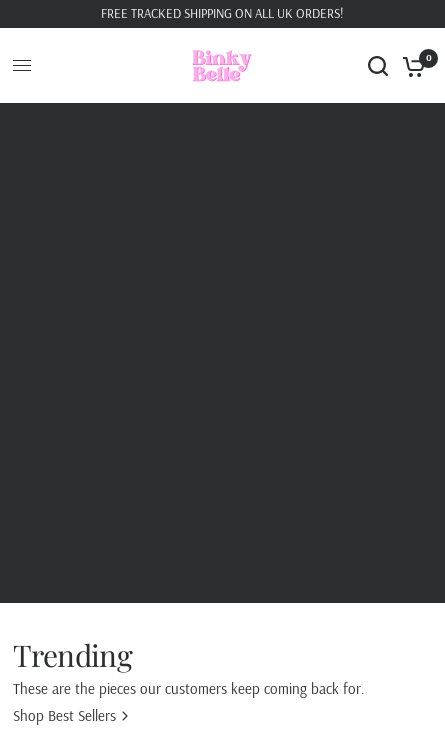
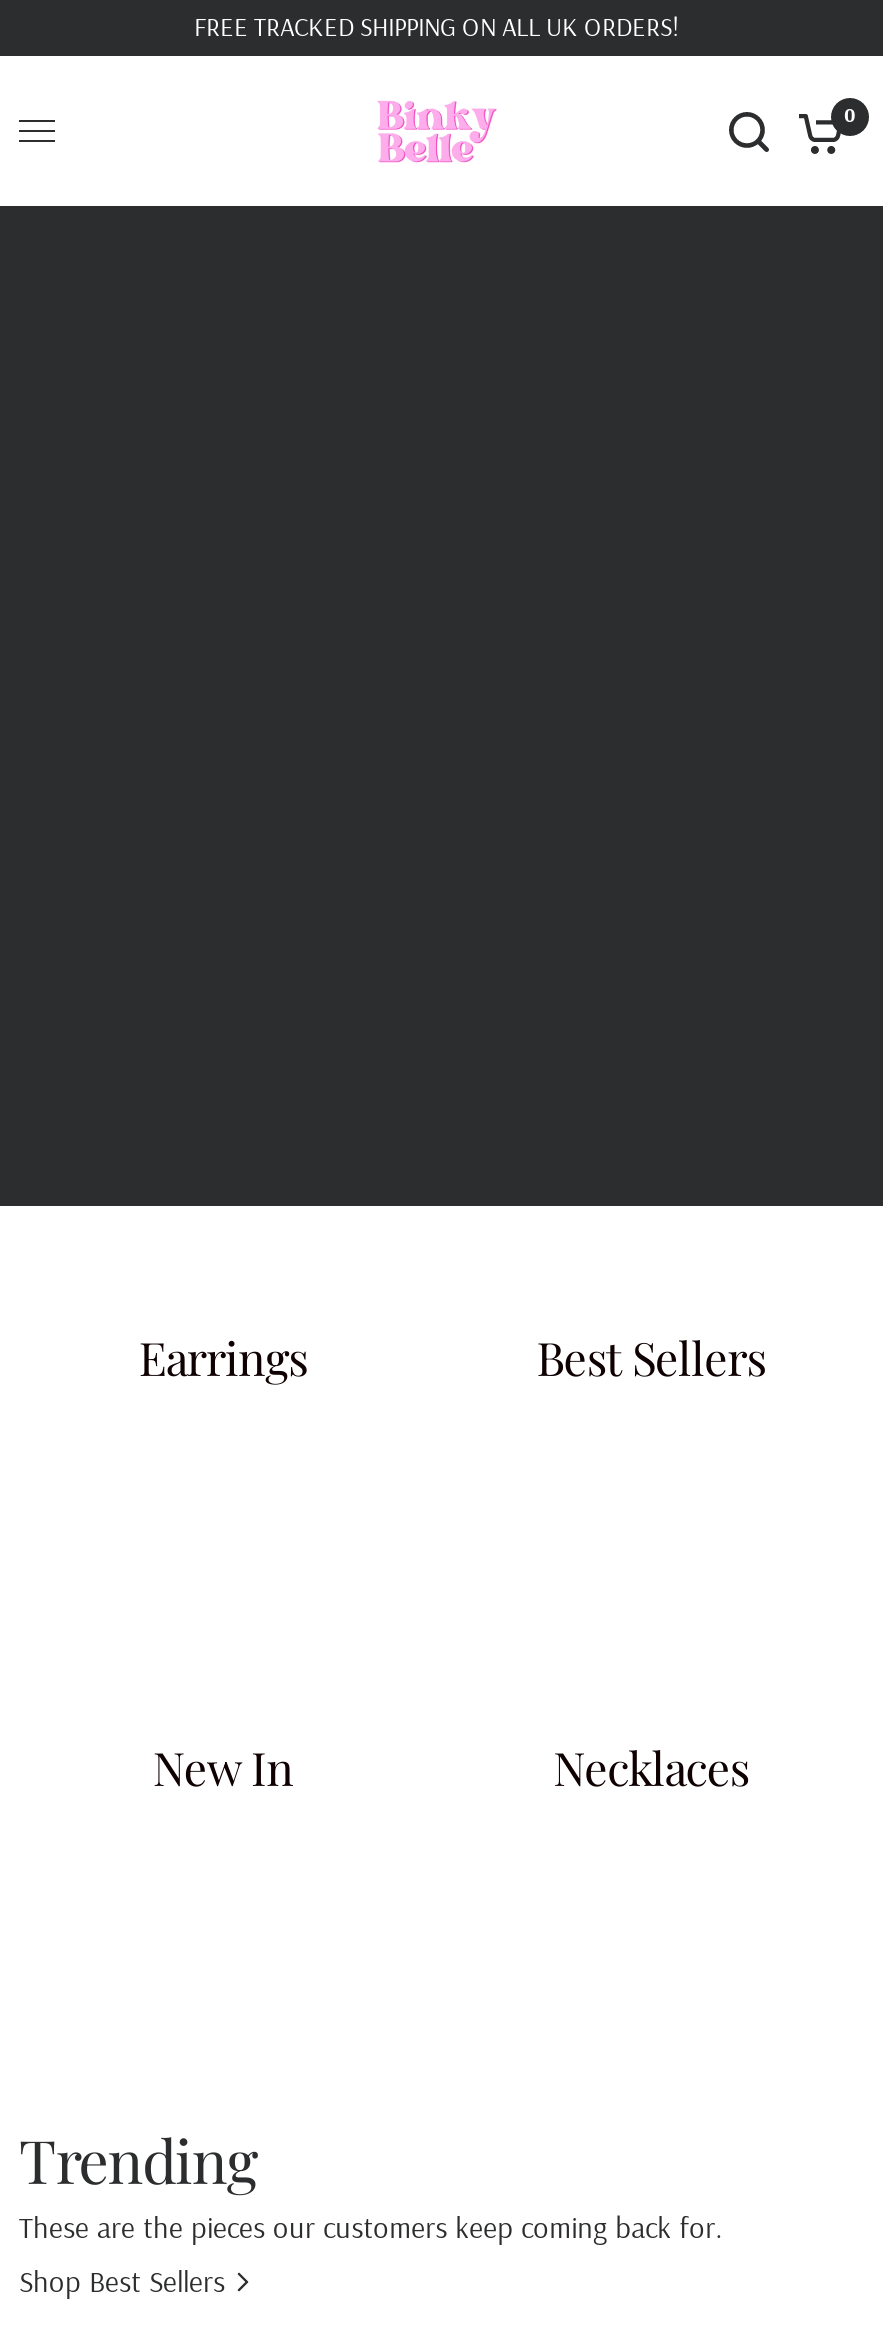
none -> [139,1326,765,1388] Earrings | Best Sellers
none -> [153,1736,749,1798] New In | Necklaces

